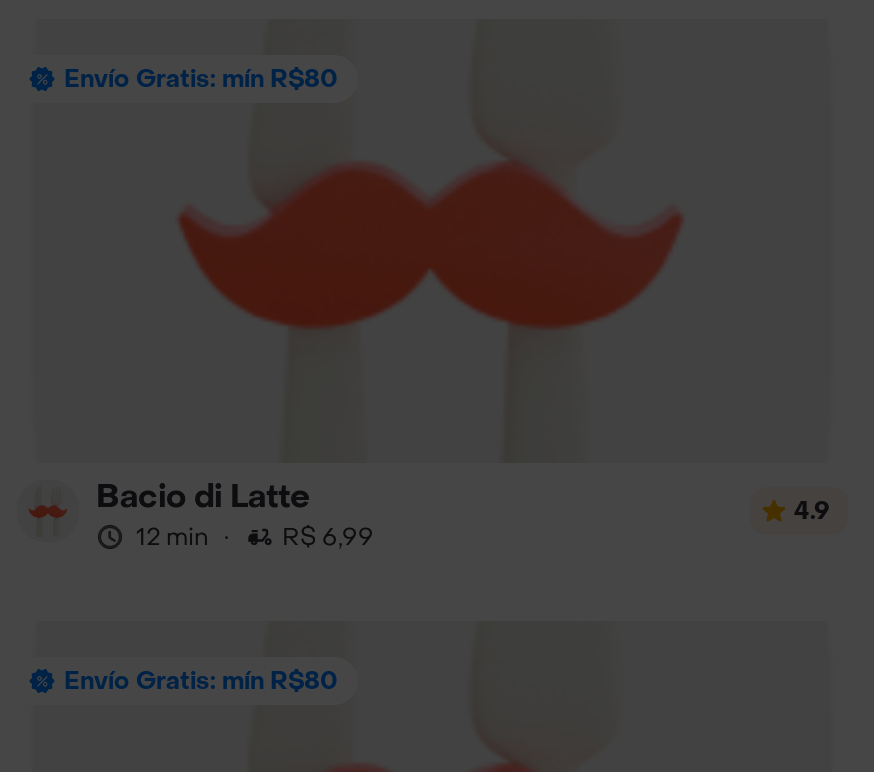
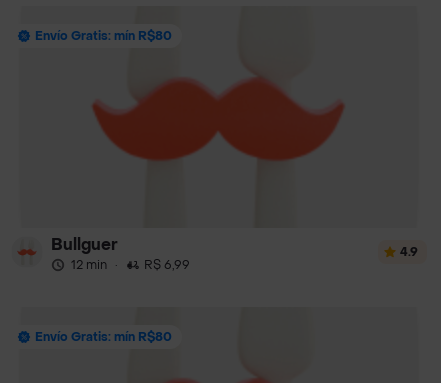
[96,474,310,516] Bacio di Latte -> [51,234,118,255] Bullguer

